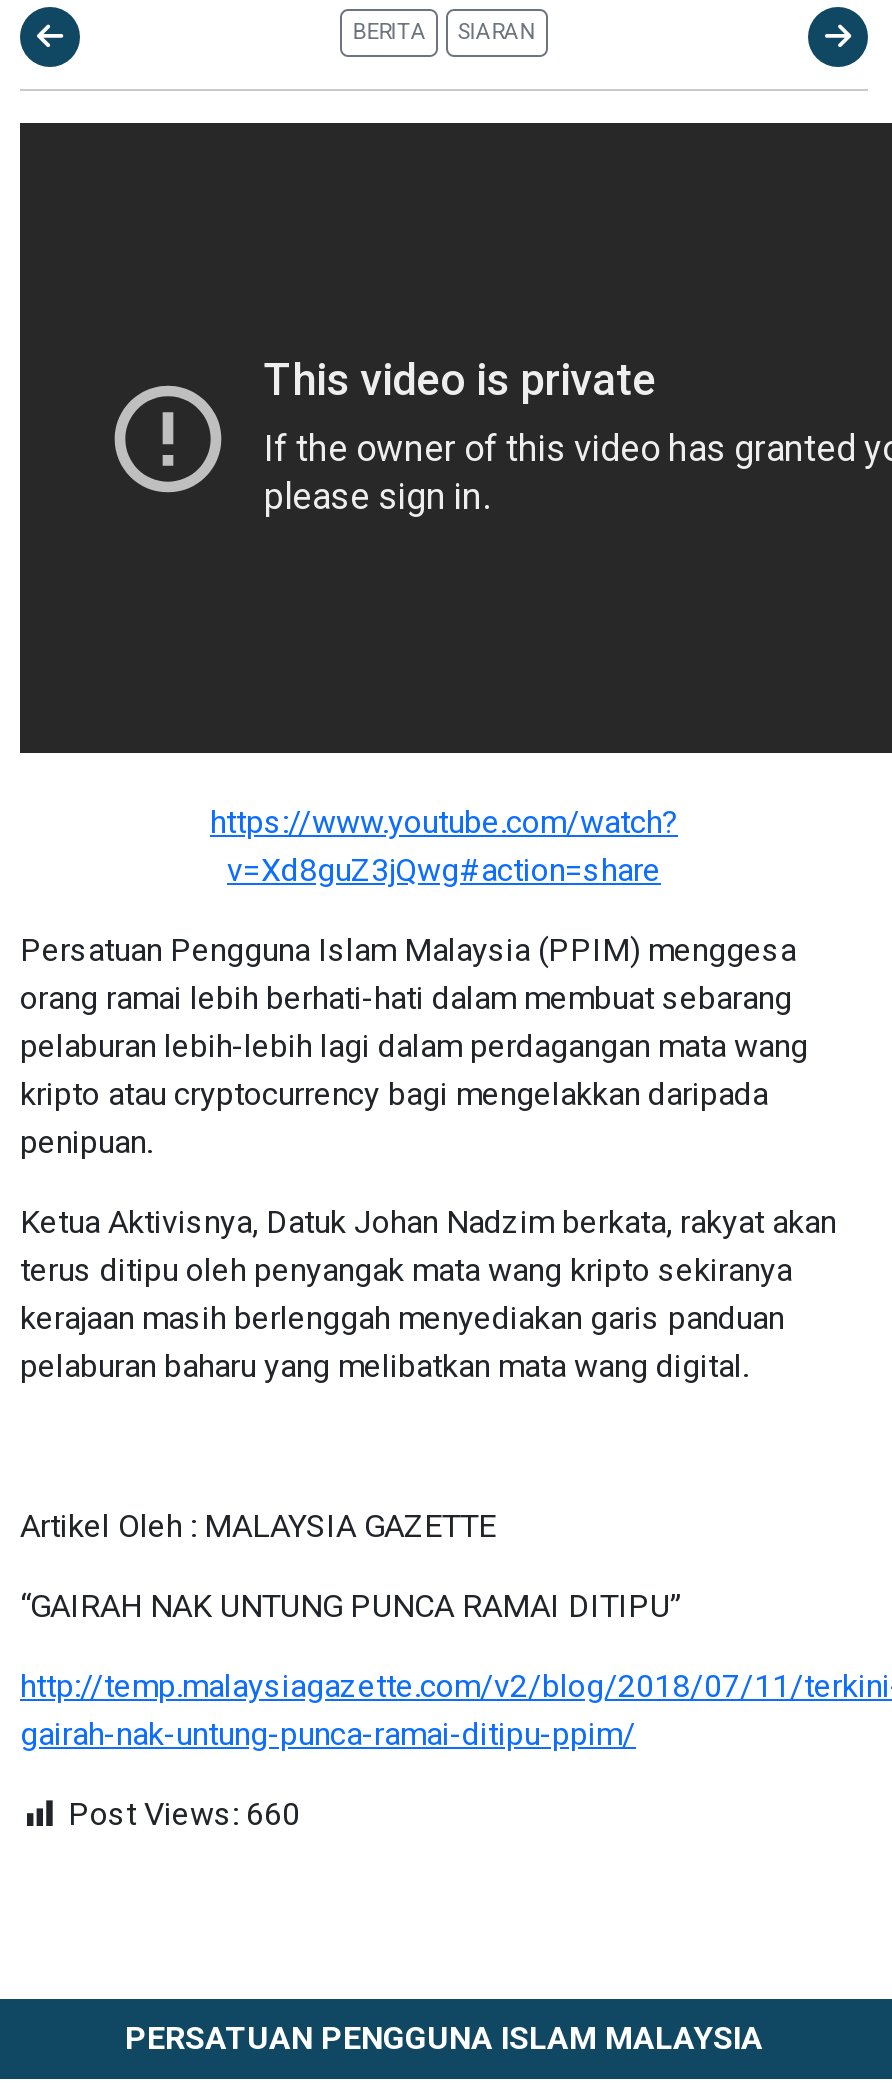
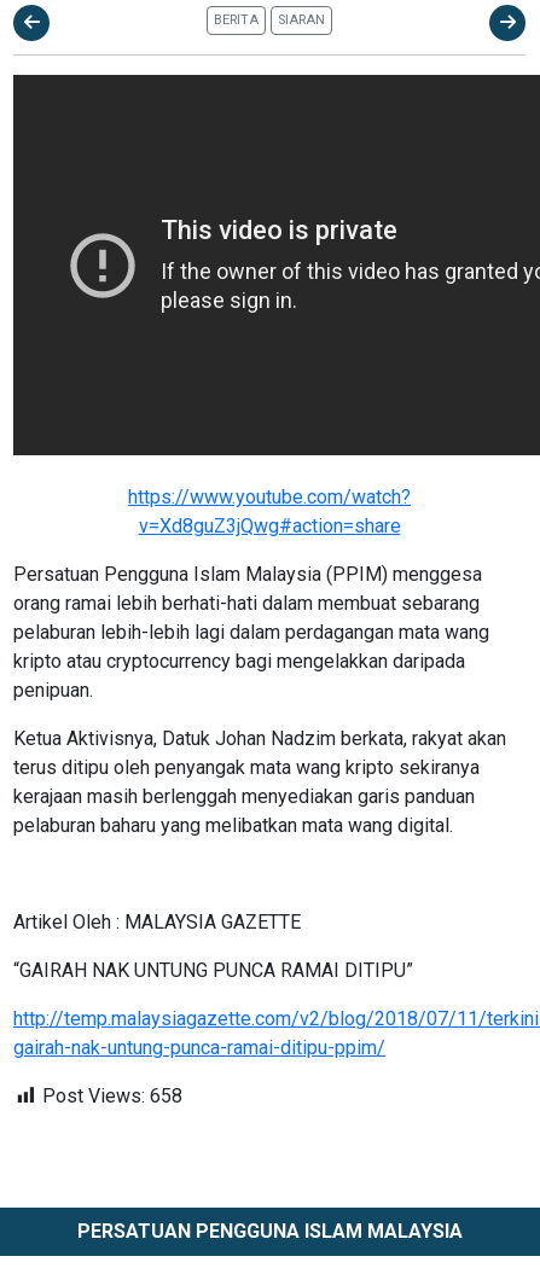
[68,1795,300,1833] Post Views: 660 -> [42,1084,182,1107] Post Views: 658

